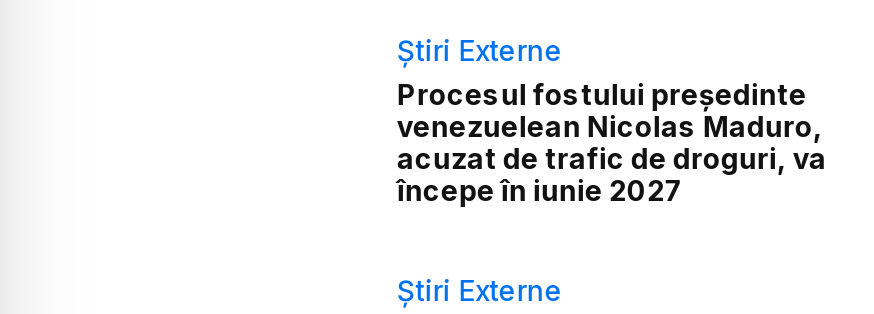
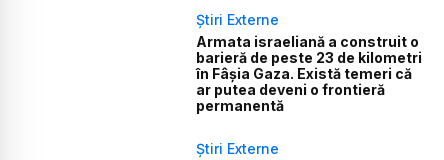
[397,76,827,206] Procesul fostului președinte | venezuelean Nicolas Maduro, | acuzat de trafic de droguri, va | începe în iunie 2027 -> [196,33,422,114] Armata israeliană a construit o | barieră de peste 23 de kilometri | în Fâșia Gaza. Există temeri că | ar putea deveni o frontieră | permanentă

